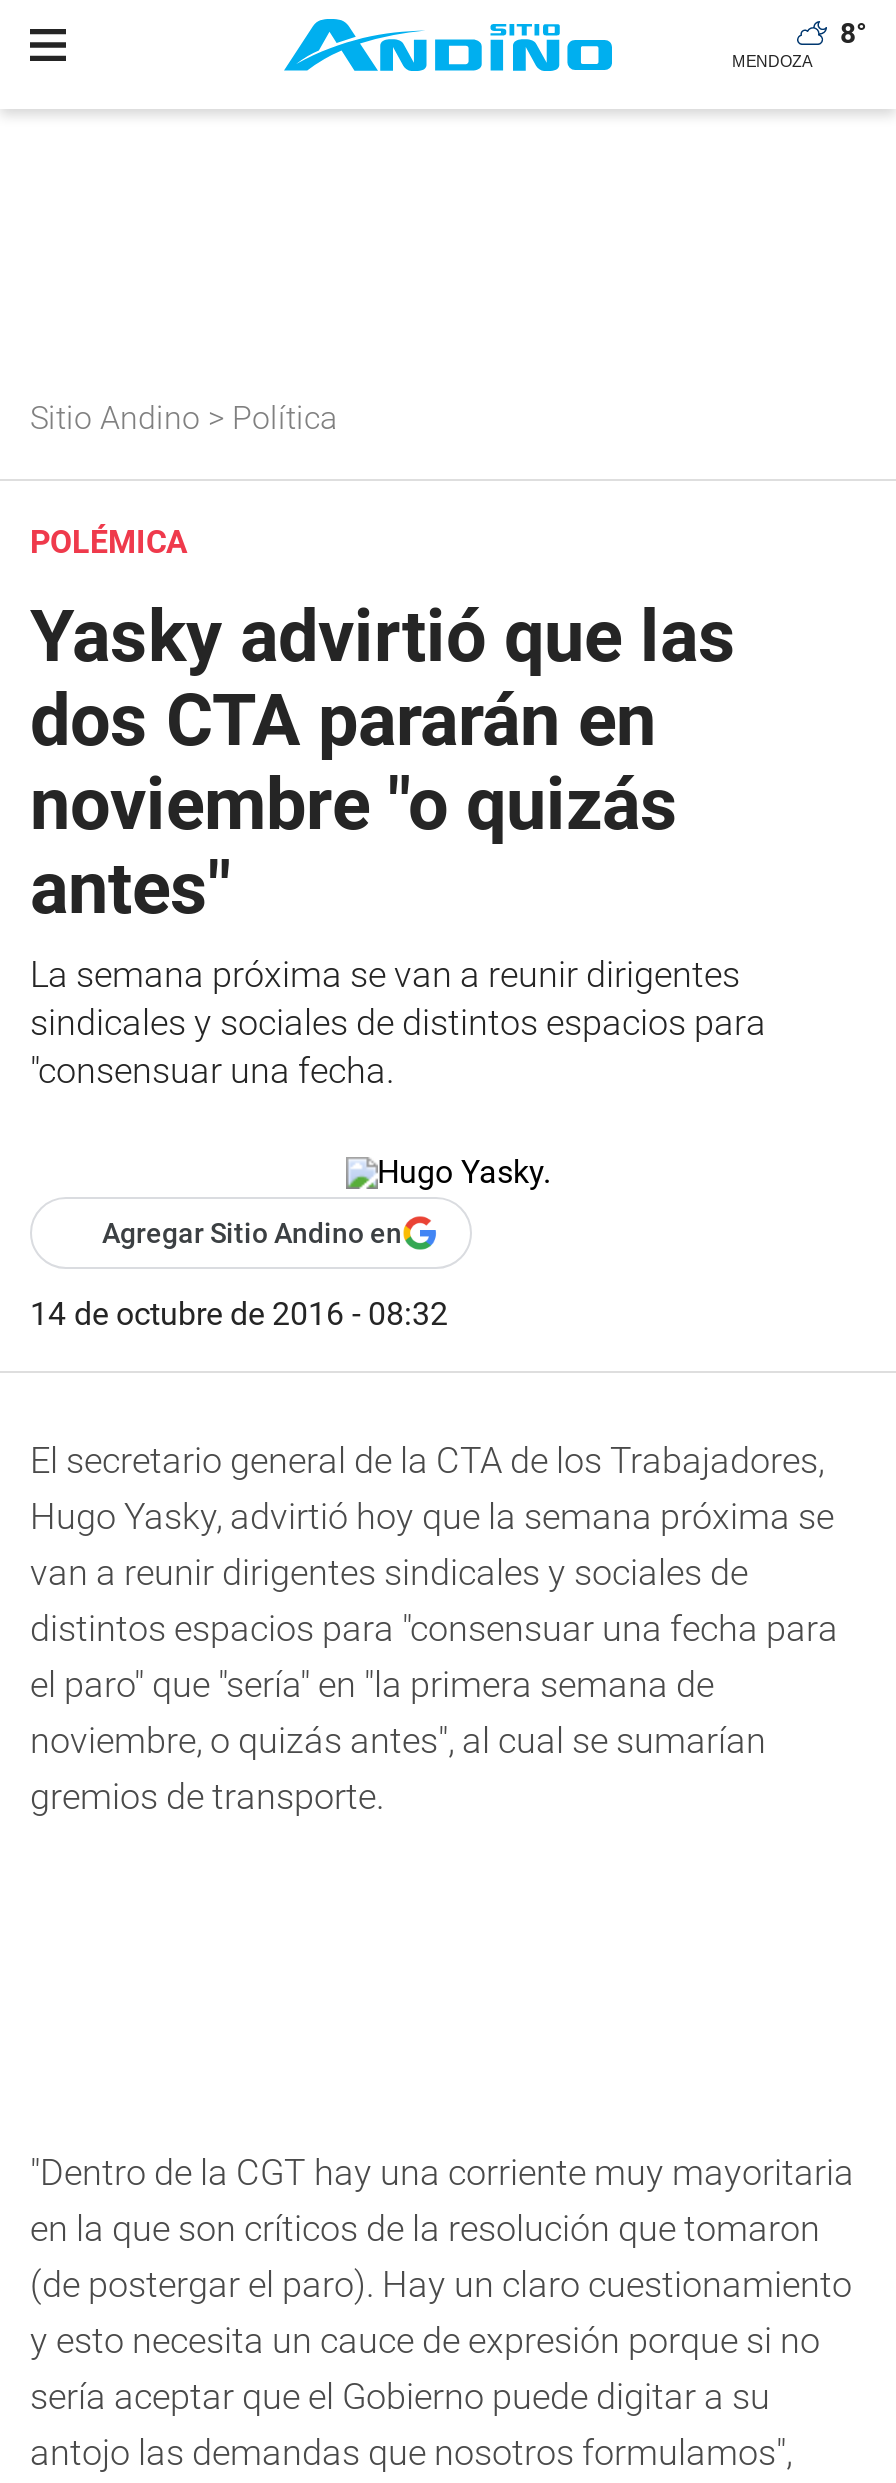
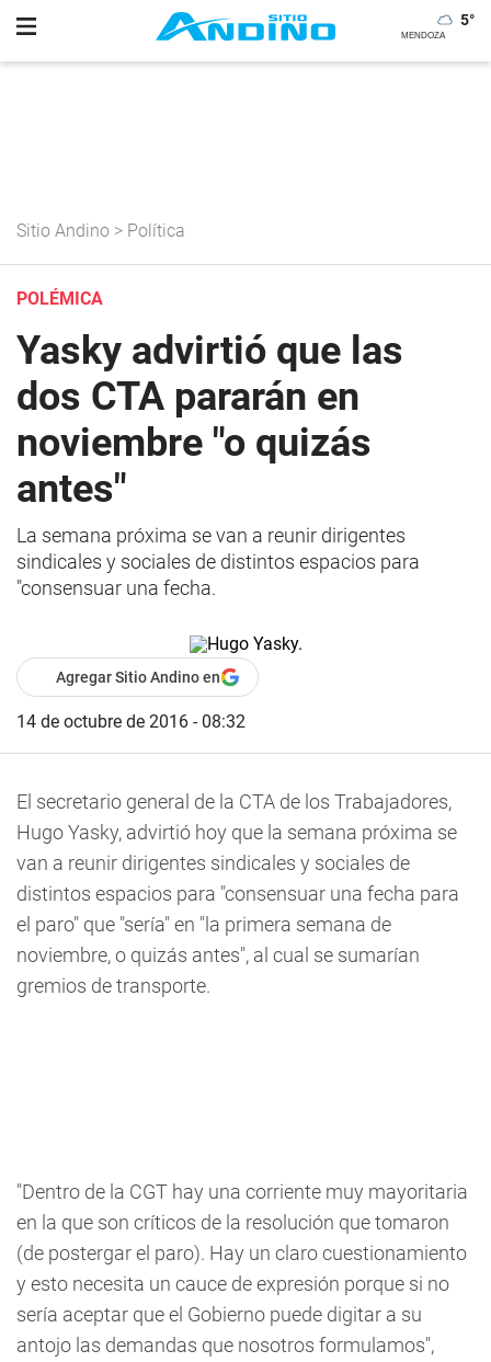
[840,17,866,49] 8° -> [460,11,475,29] 5°

